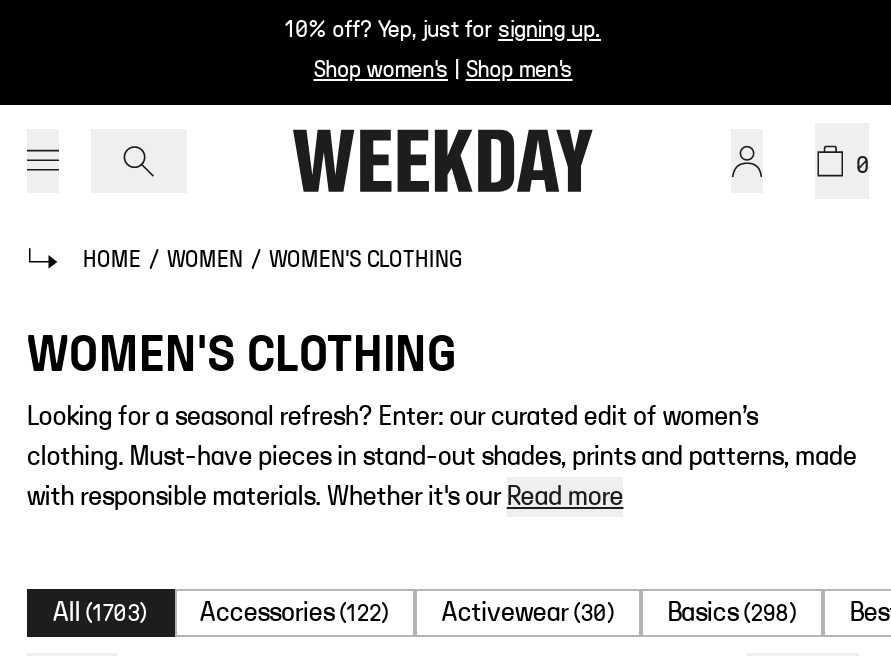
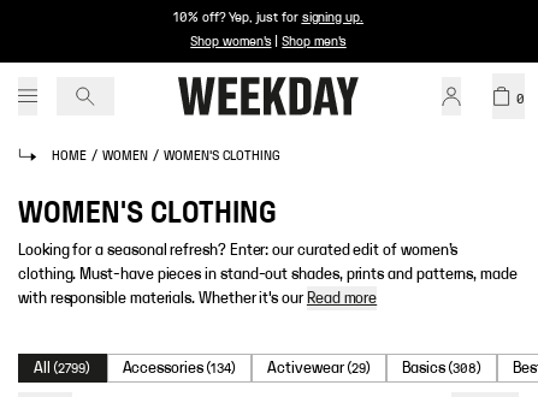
[53,599,148,627] All (1703) -> [34,360,91,377] All (2799)
[200,599,390,627] Accessories (122) -> [122,360,236,377] Accessories (134)
[442,599,615,627] Activewear (30) -> [268,360,371,377] Activewear (29)
[667,599,798,627] Basics (298) -> [402,360,482,377] Basics (308)

